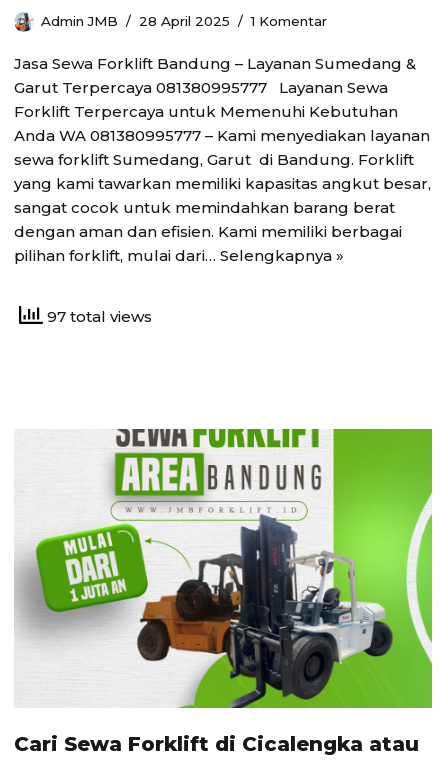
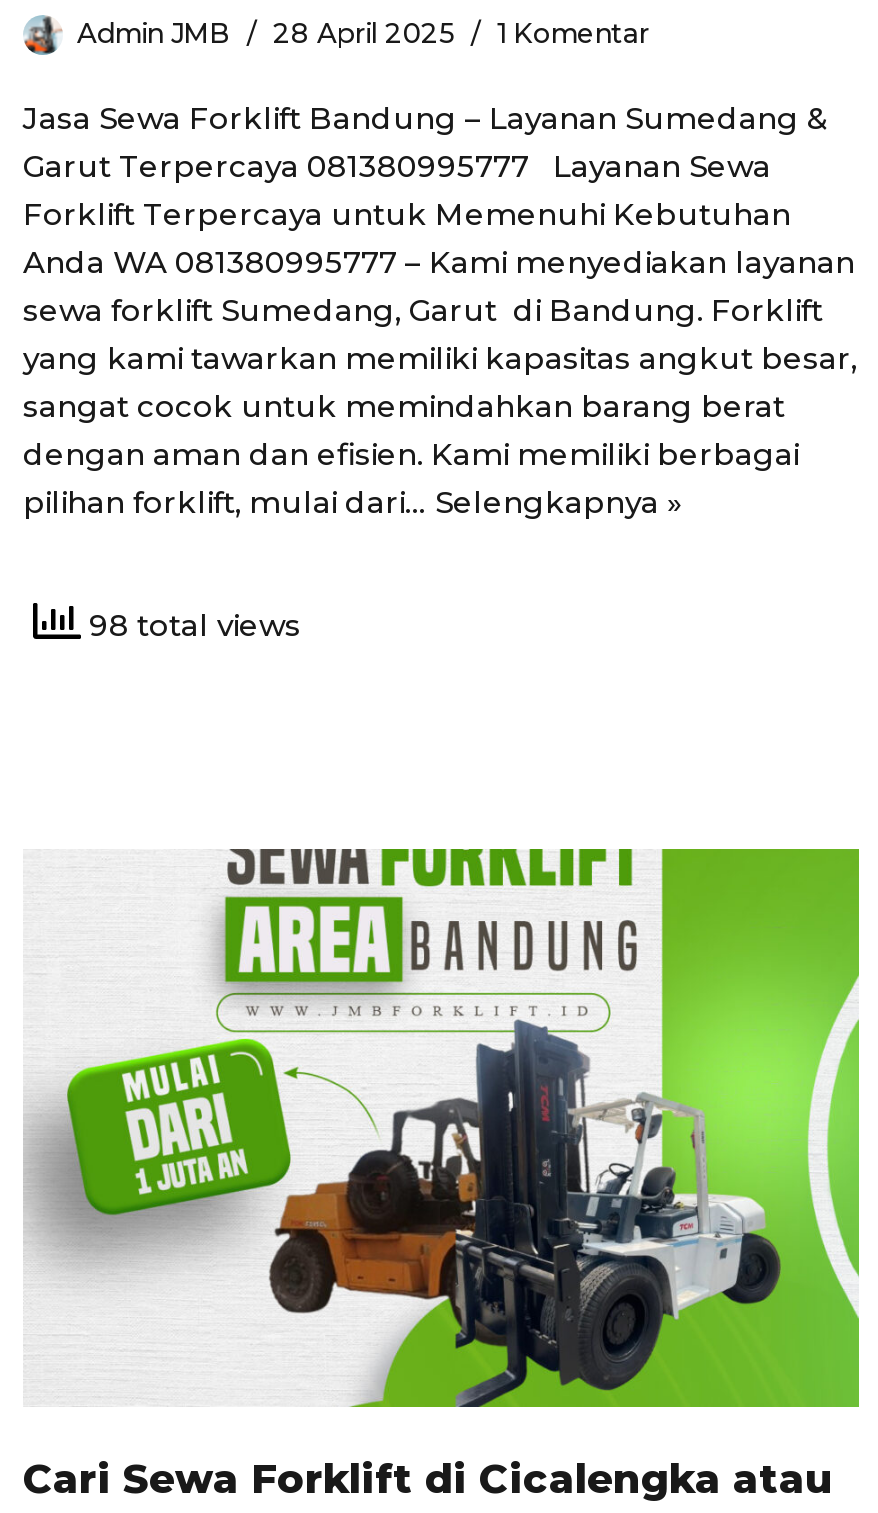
[43,308,152,327] 97 total views -> [81,606,301,644] 98 total views

